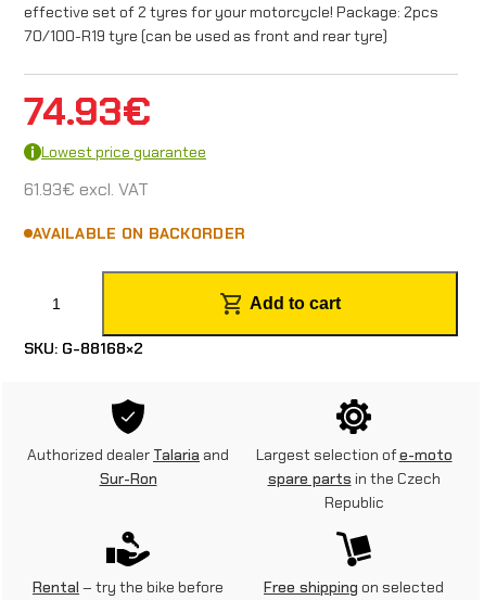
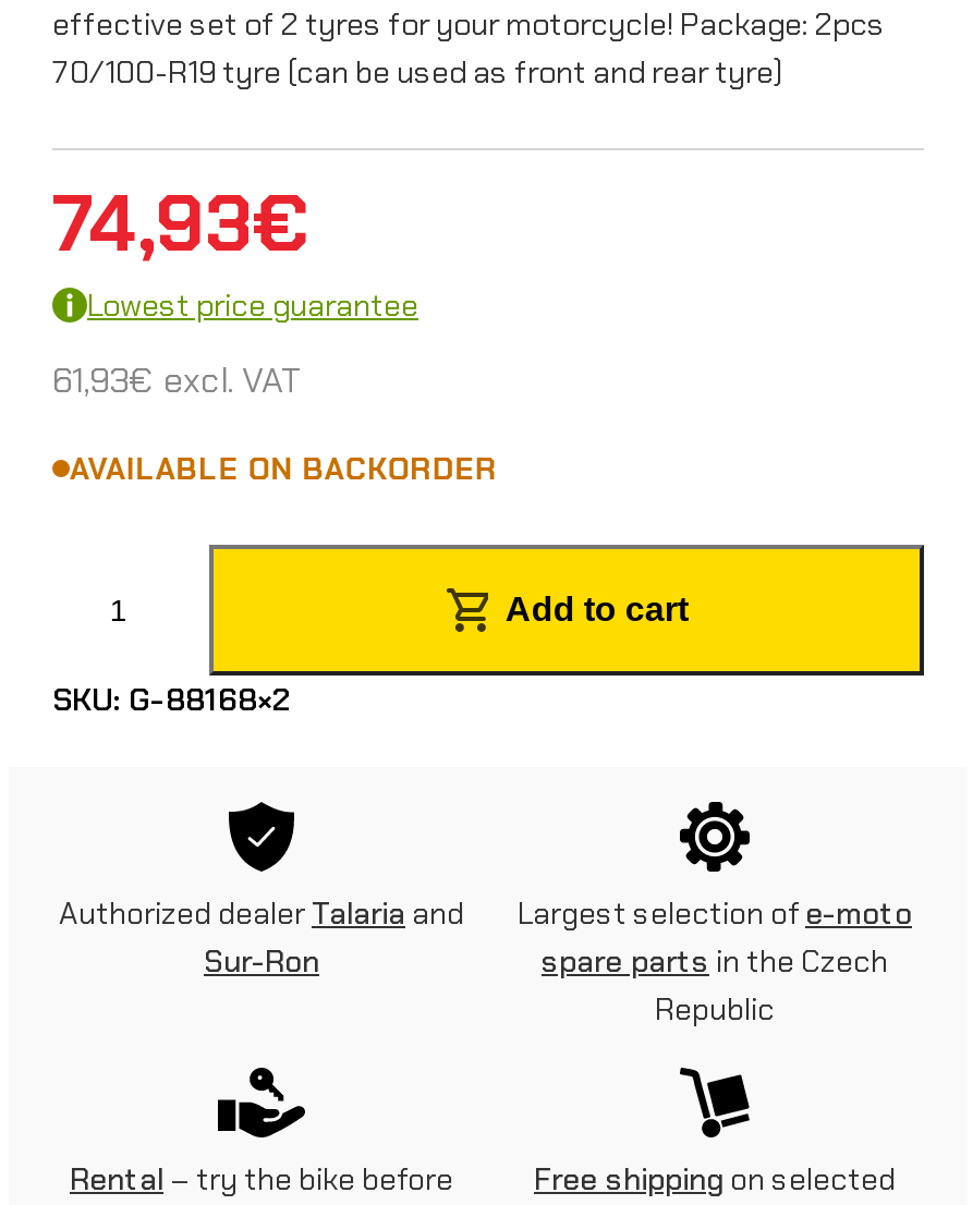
[24,86,151,137] 74.93€ -> [52,173,309,275] 74,93€
[24,178,149,201] 61.93€excl. VAT -> [52,358,303,404] 61,93€excl. VAT

